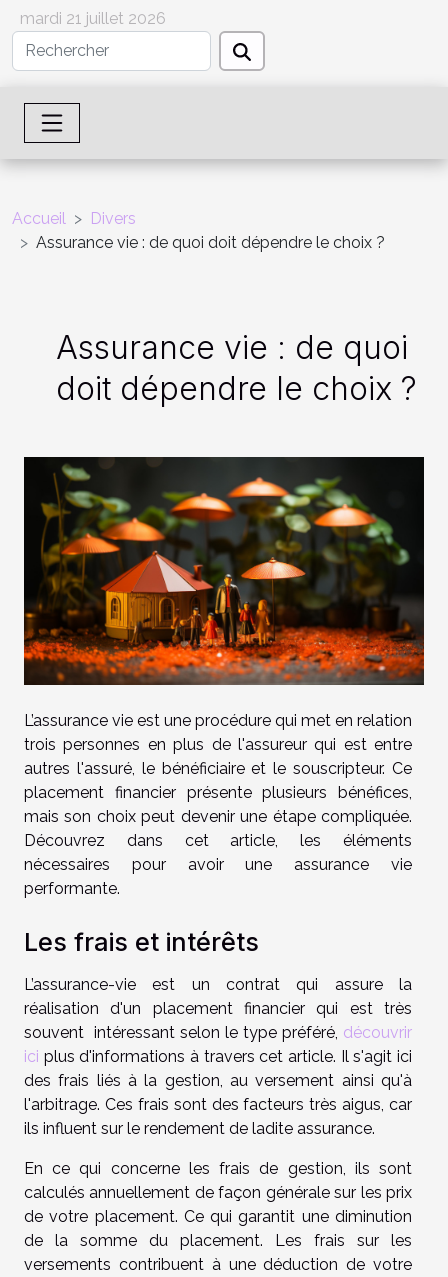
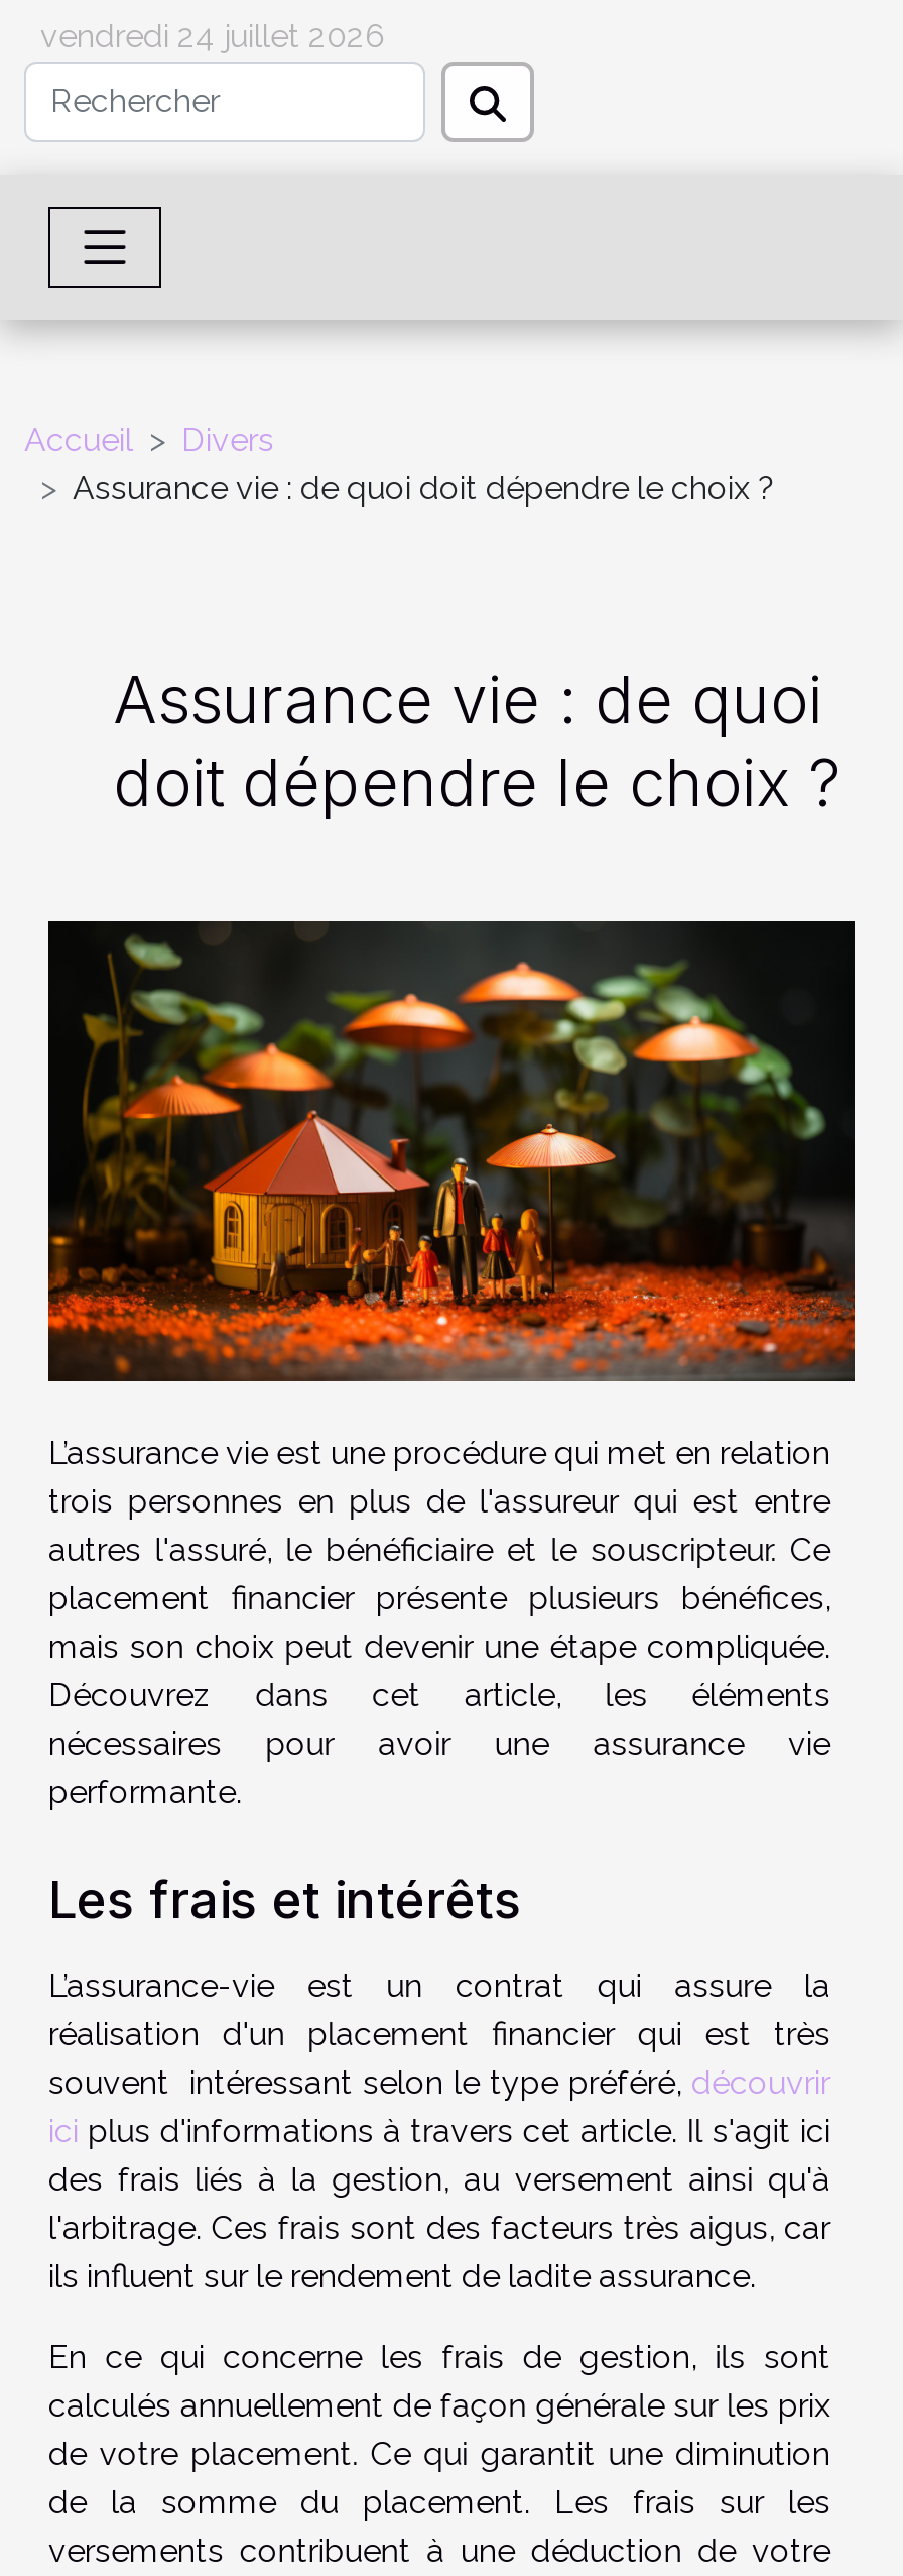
[20,9,166,28] mardi 21 juillet 2026 -> [40,17,385,55] vendredi 24 juillet 2026

